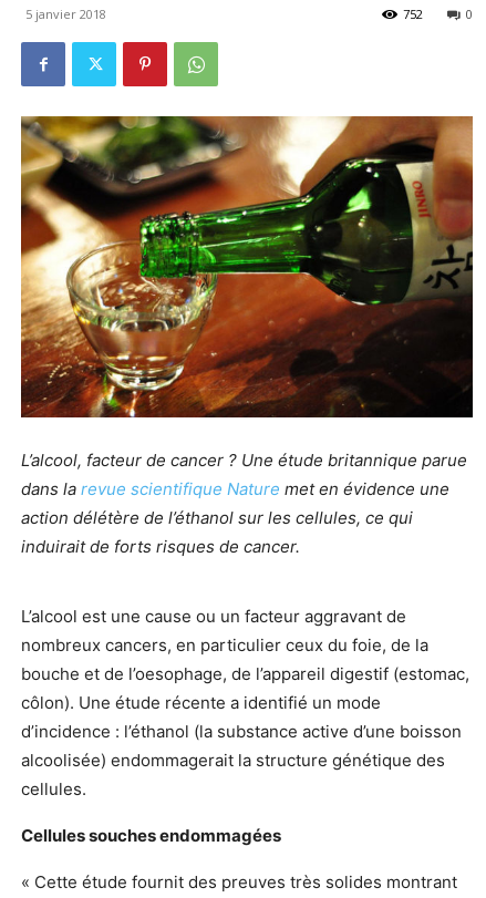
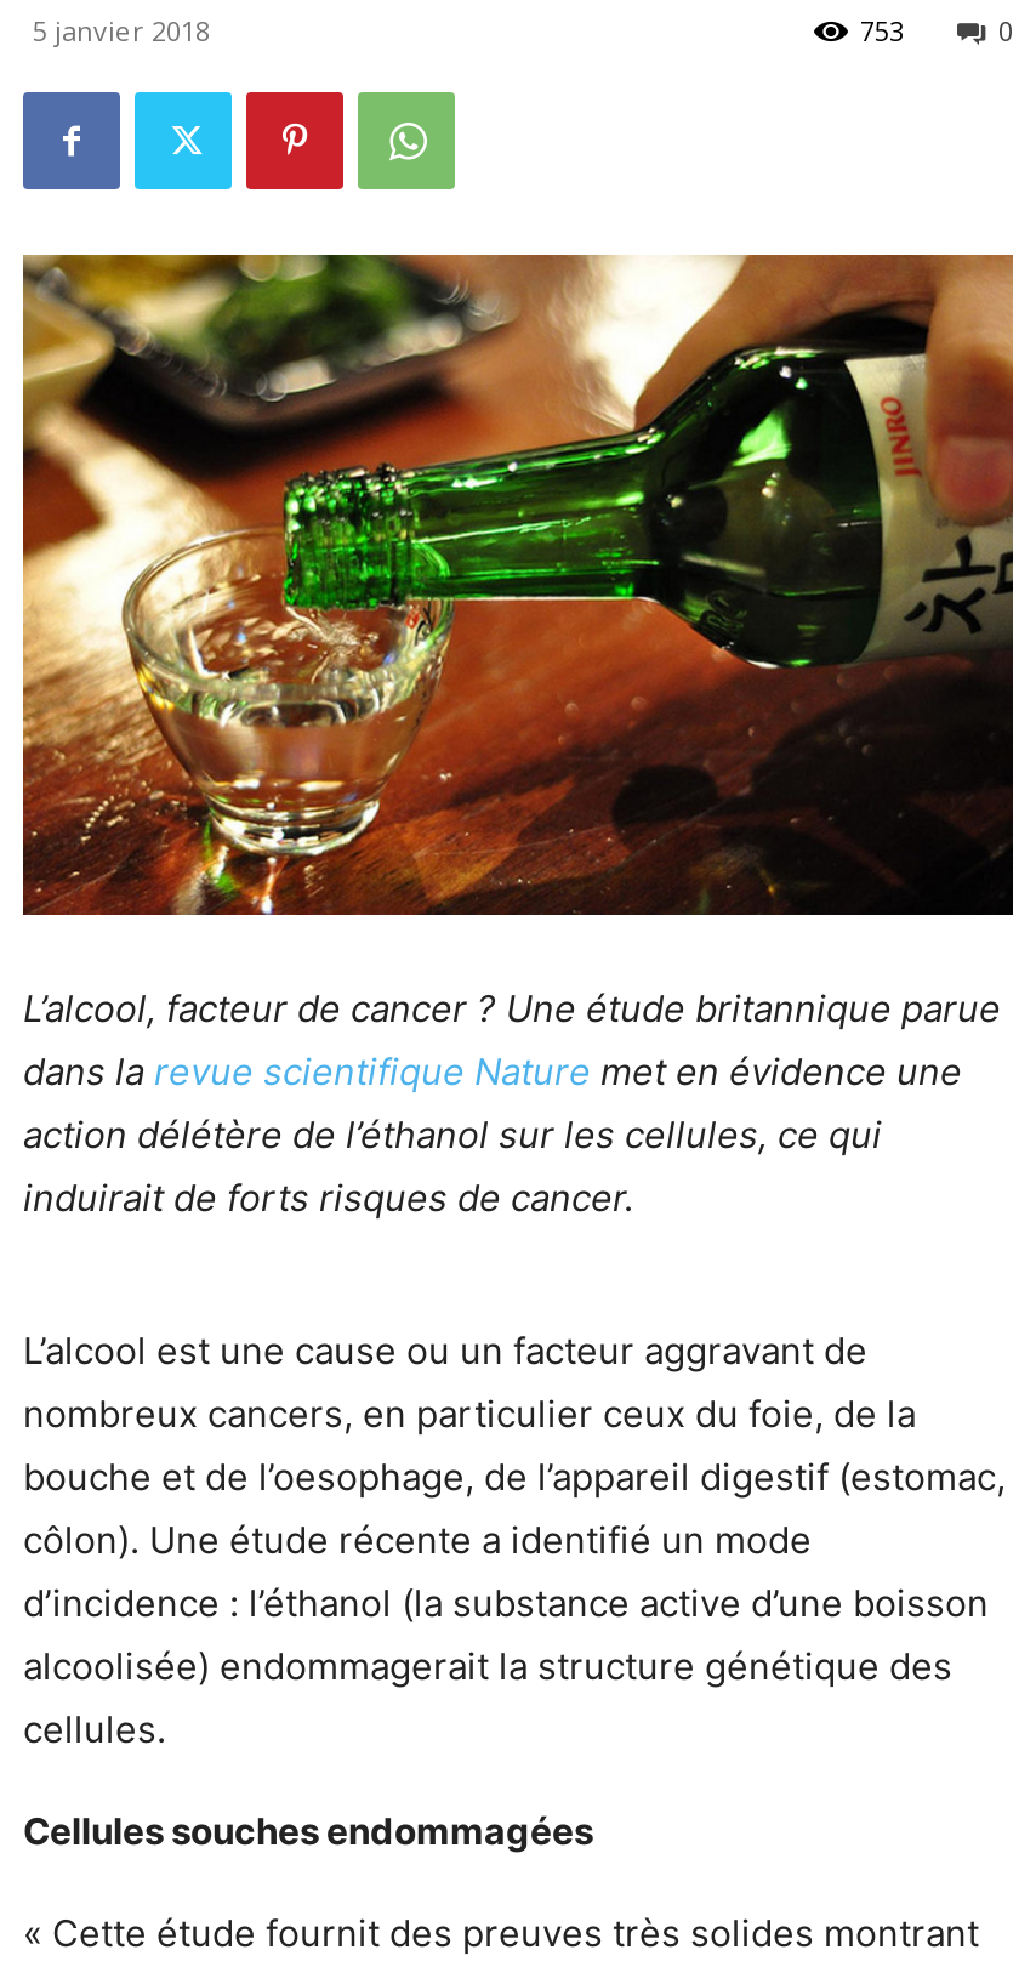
[403,6,423,22] 752 -> [860,12,904,49] 753

